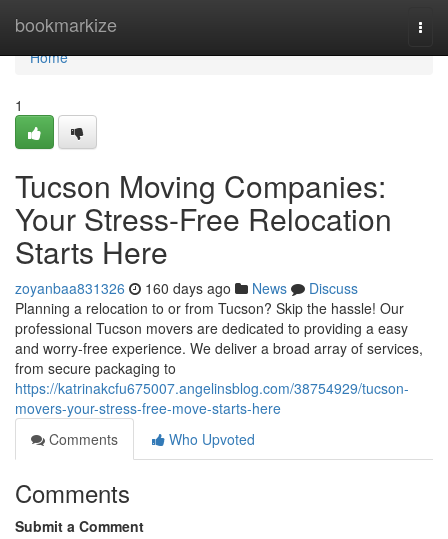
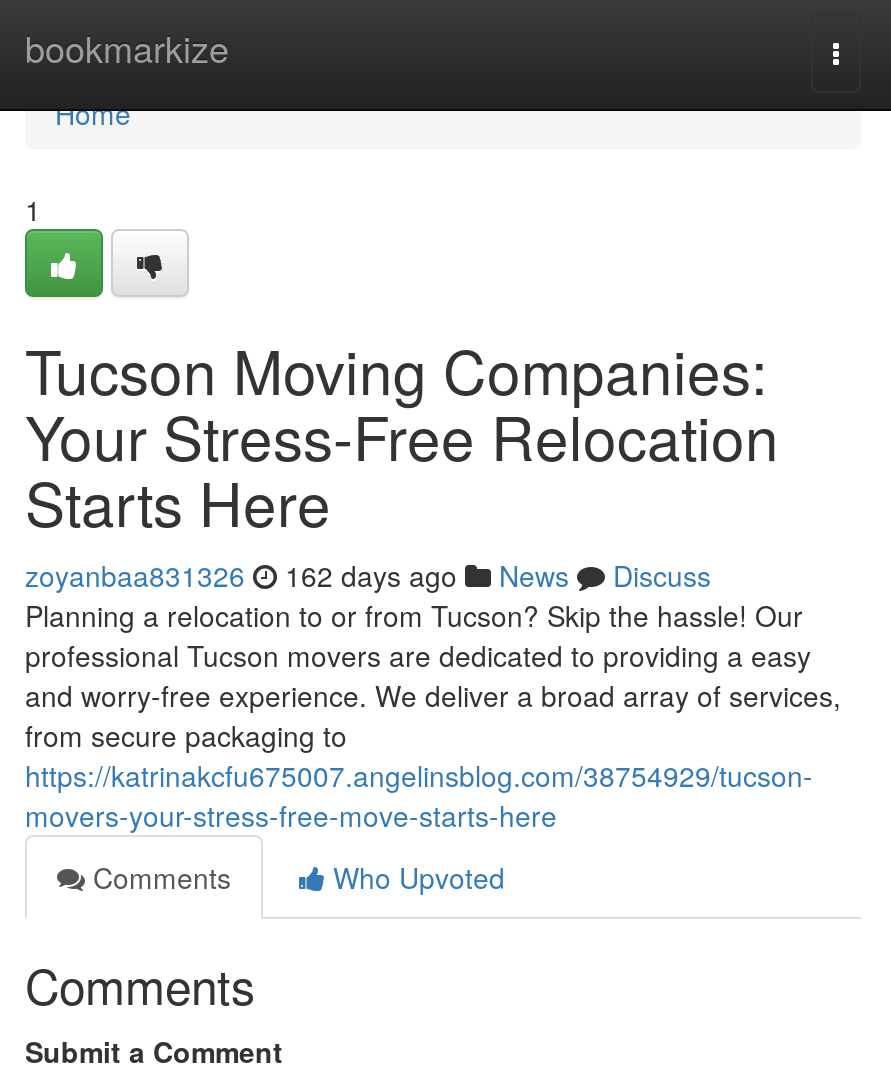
[15,278,358,298] zoyanbaa831326 160 days ago News Discuss -> [25,555,711,595] zoyanbaa831326 162 days ago News Discuss

